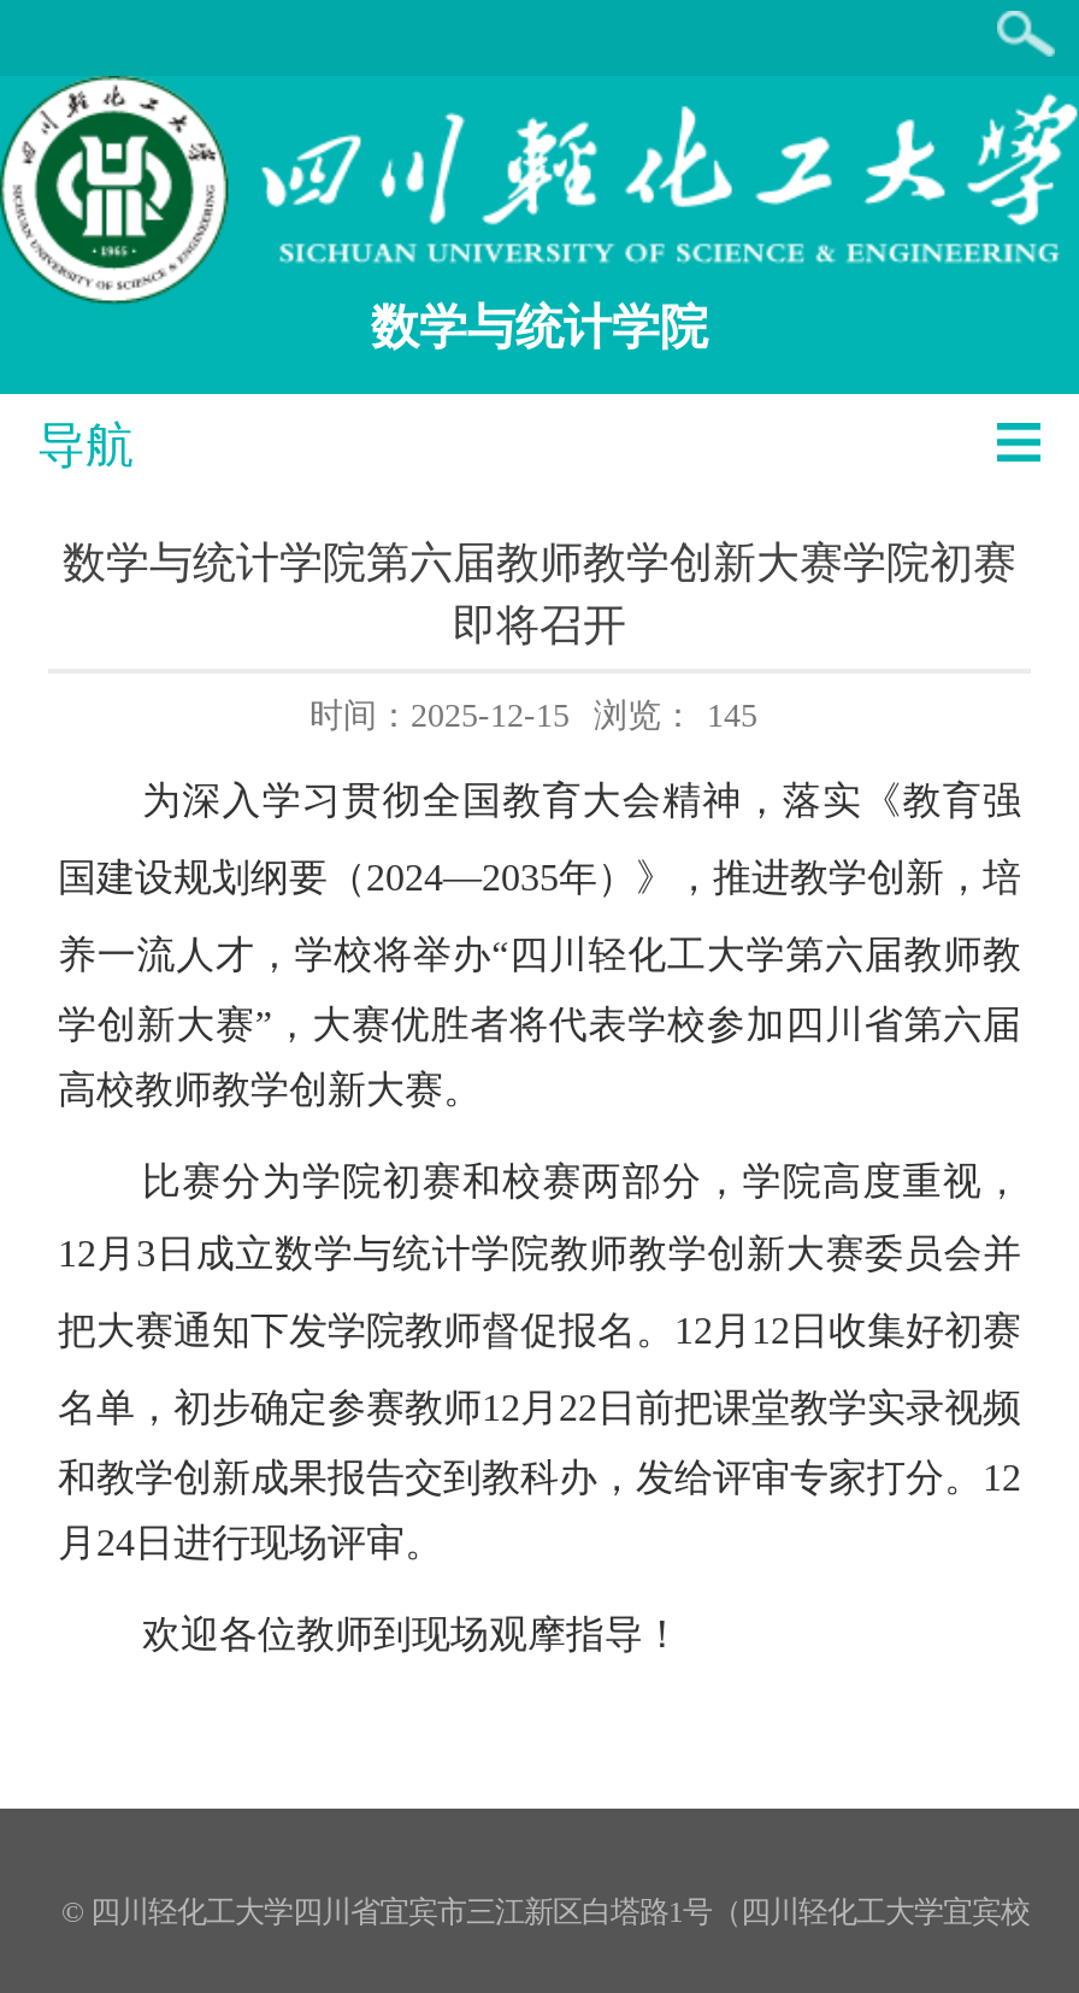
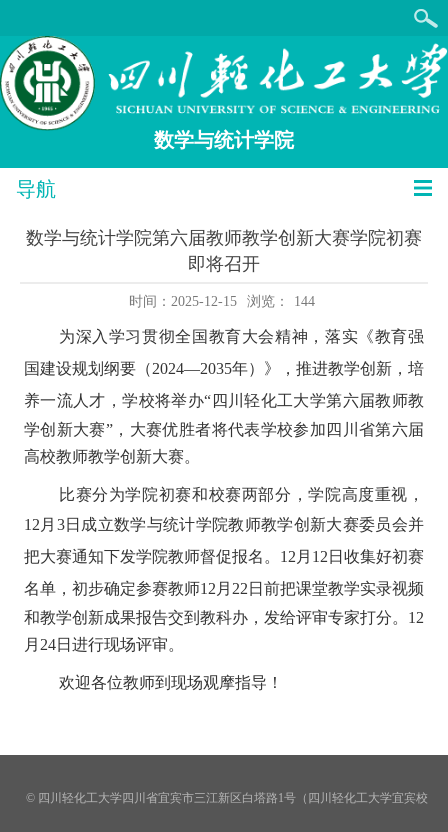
[309,699,757,735] 时间：2025-12-15 浏览： 145 -> [128,294,314,309] 时间：2025-12-15 浏览： 144

